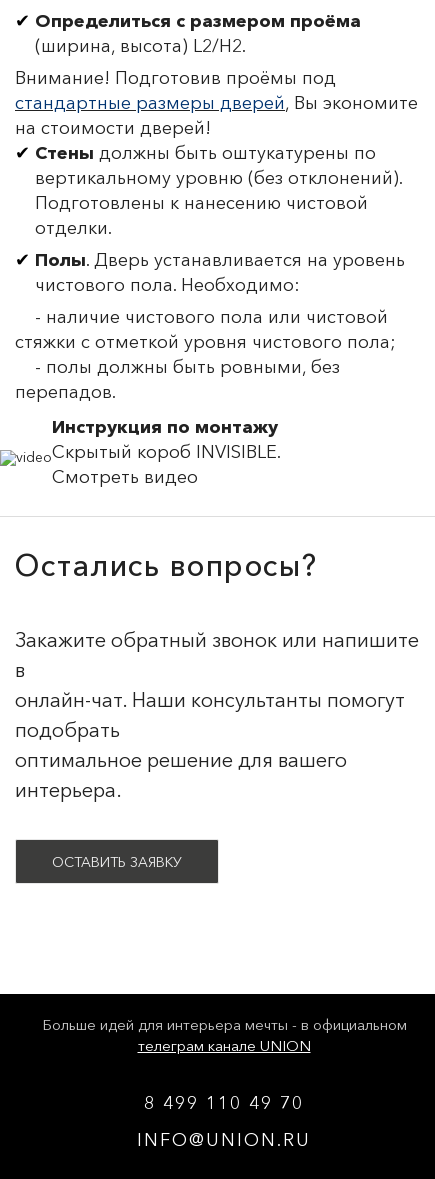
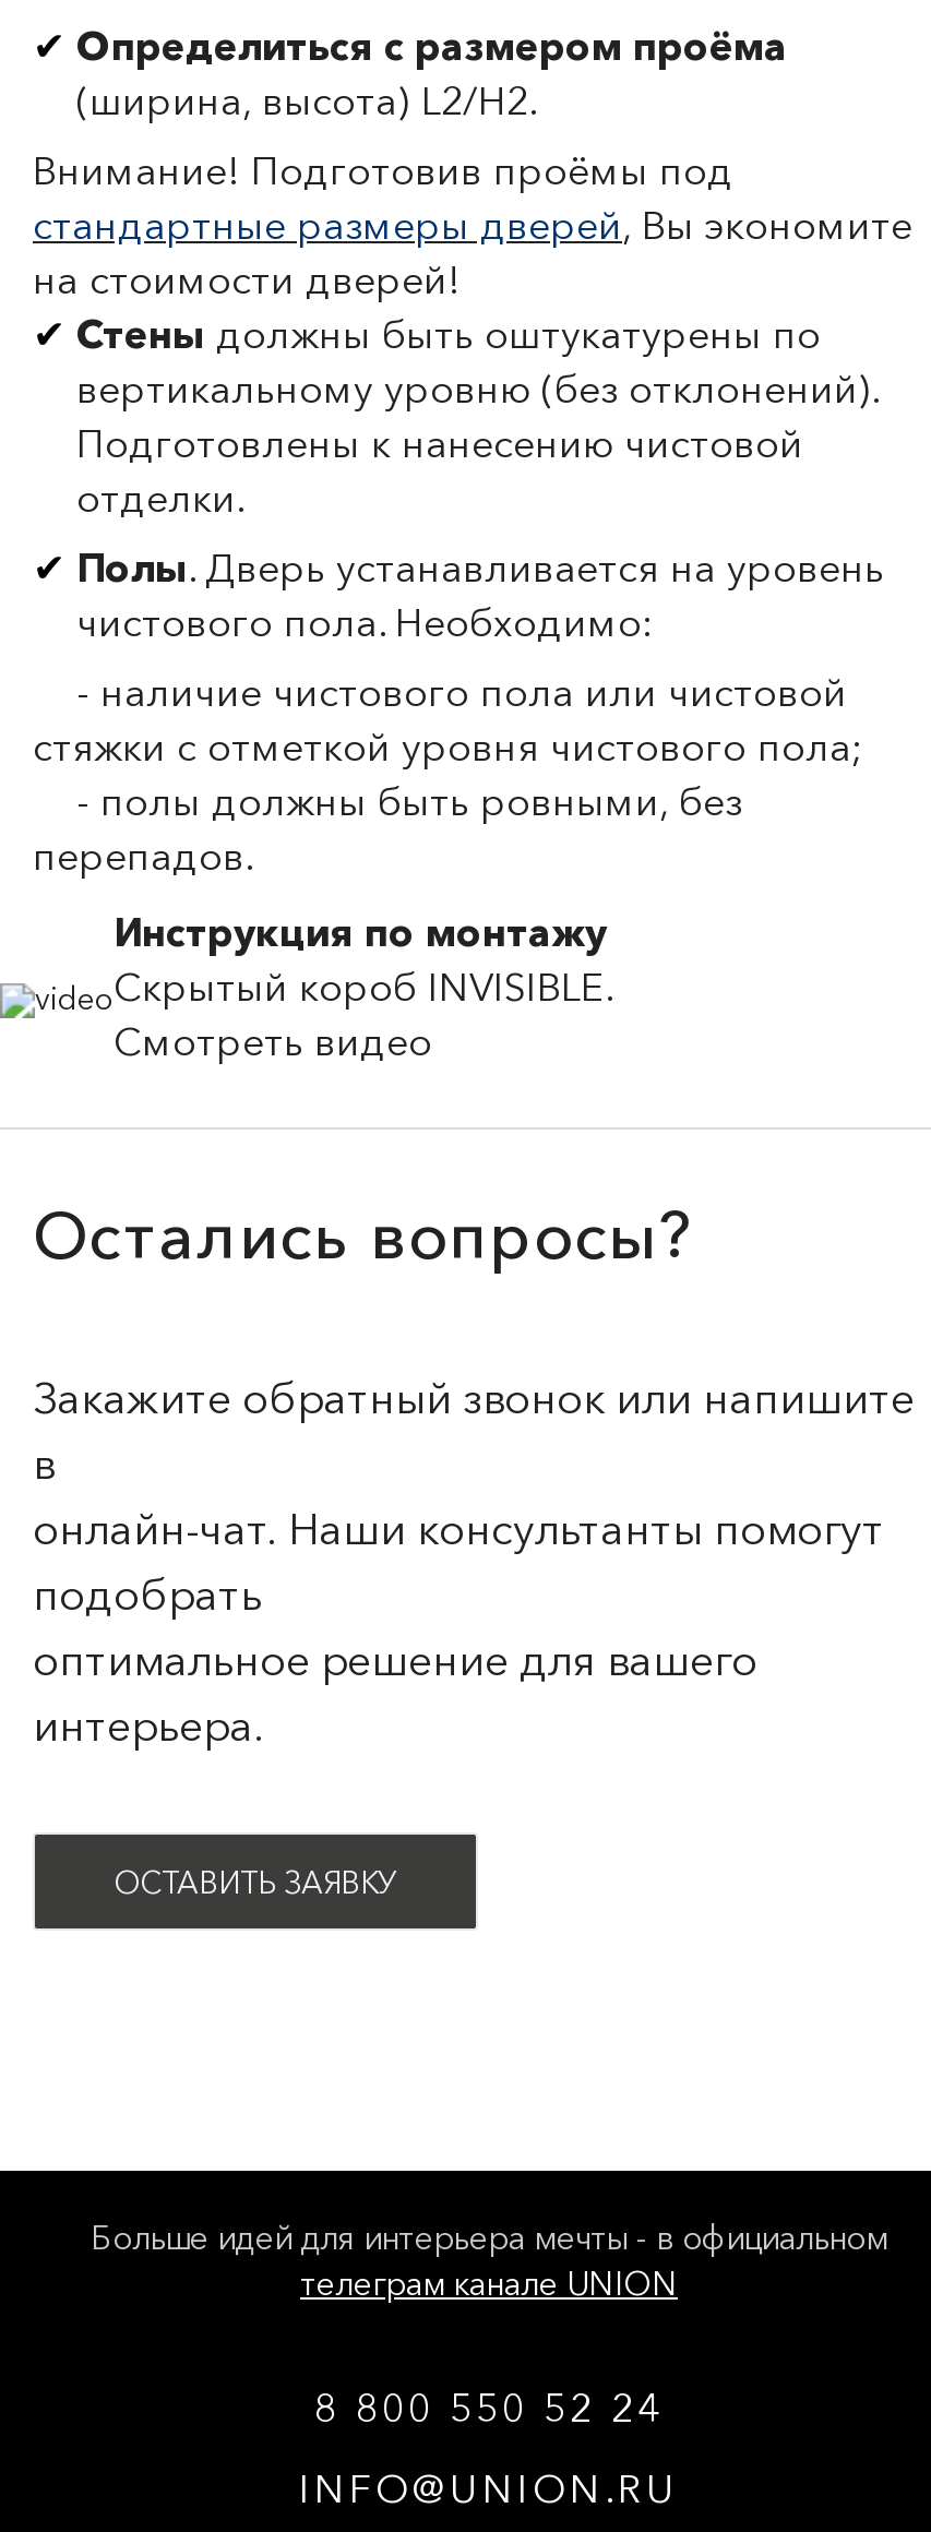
[144,1092,304,1114] 8 499 110 49 70 -> [314,2385,664,2433] 8 800 550 52 24

